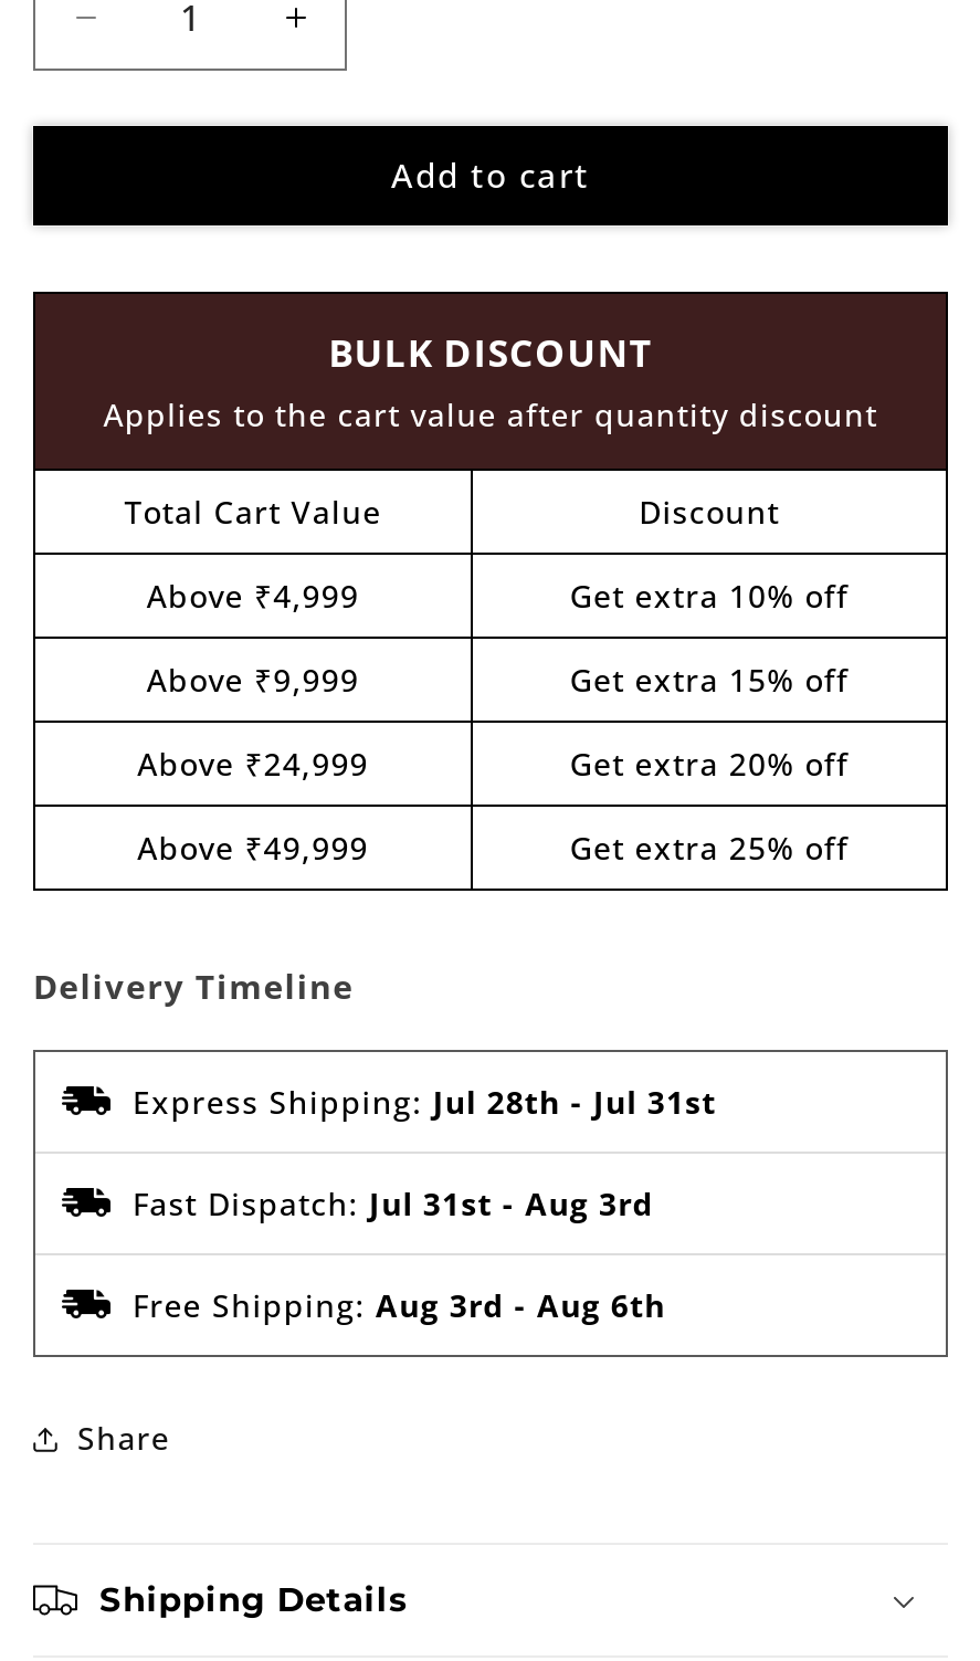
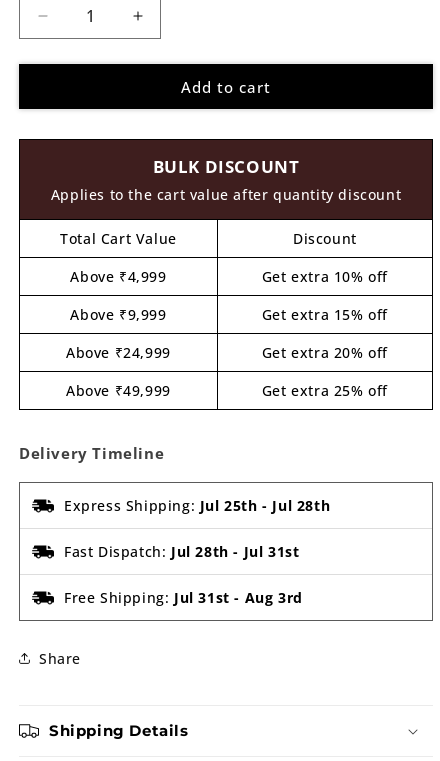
[133,1080,716,1122] Express Shipping: Jul 28th - Jul 31st -> [64,496,330,515] Express Shipping: Jul 25th - Jul 28th
[133,1181,654,1223] Fast Dispatch: Jul 31st - Aug 3rd -> [64,542,299,561] Fast Dispatch: Jul 28th - Jul 31st
[133,1283,666,1325] Free Shipping: Aug 3rd - Aug 6th -> [64,588,303,607] Free Shipping: Jul 31st - Aug 3rd

